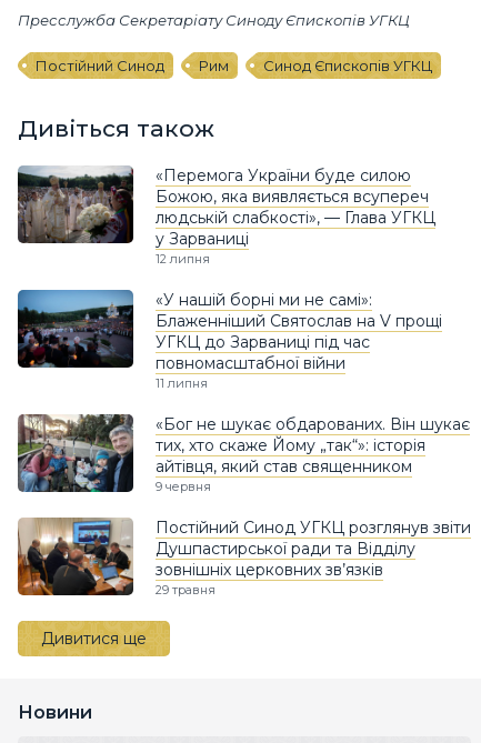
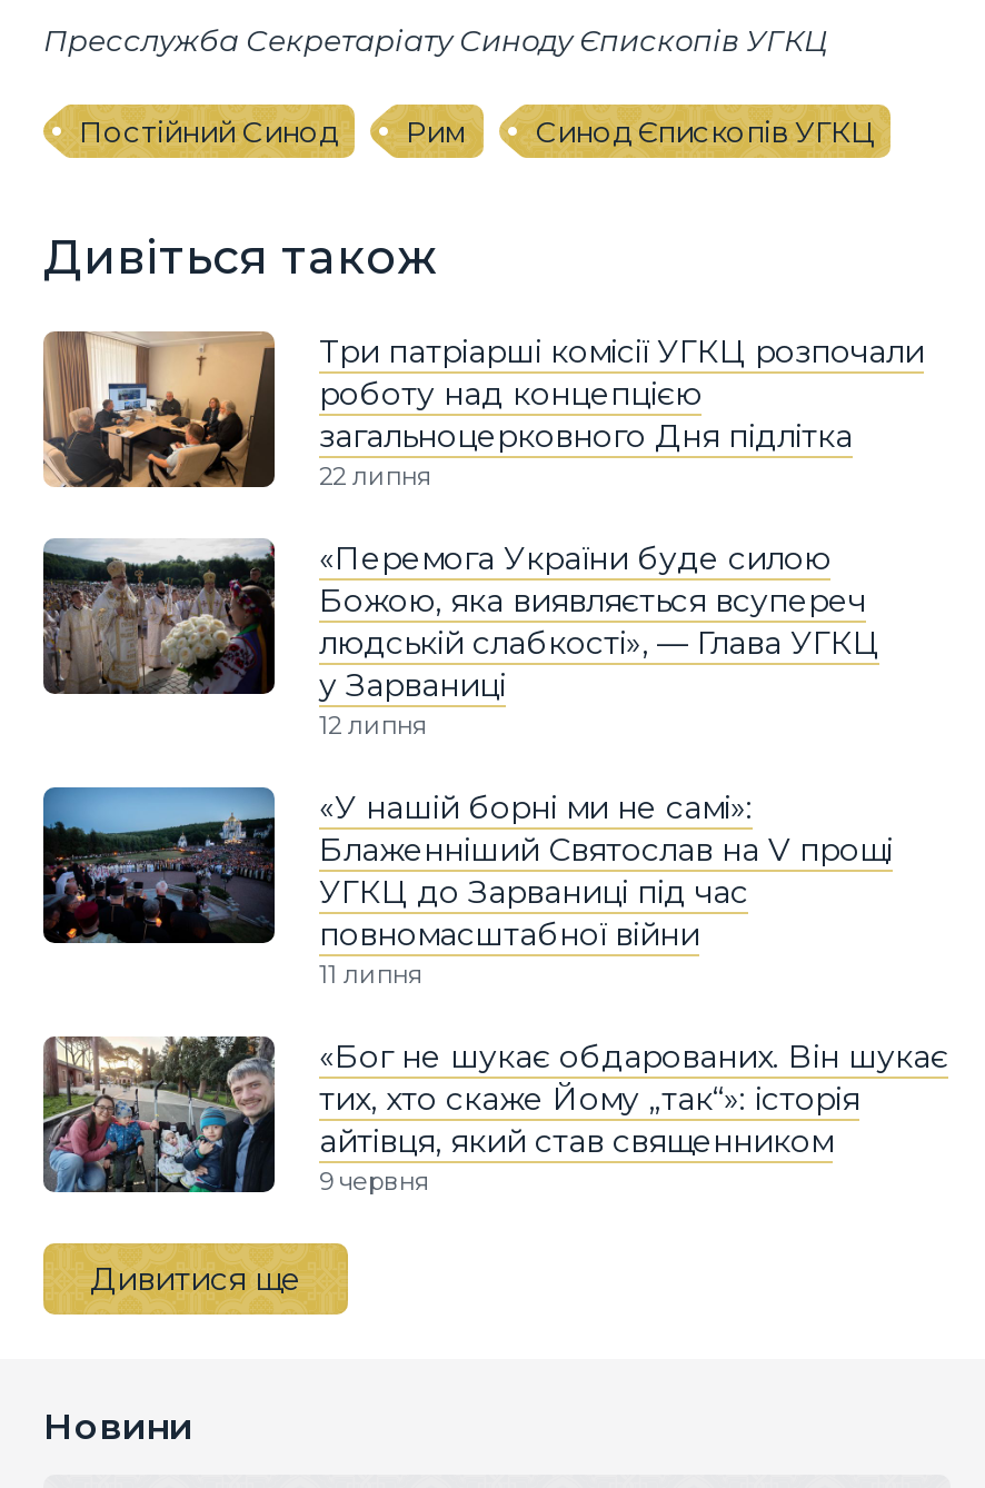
none -> [41,329,924,493] [image] | Три патріарші комісії УГКЦ розпочали | роботу над концепцією | загальноцерковного Дня підлітка | 22 липня
moved [16,164,470,495] -> [39,536,948,1198]: [image] | «Перемога України буде силою | Божою, яка виявляється всупереч | ... | айтівця, який став священником | 9 червня
[17,518,471,598] [image] | Постійний Синод УГКЦ розглянув звіти | Душпастирської ради та Відділу | зовнішніх церковних зв’язків | 29 травня -> none

